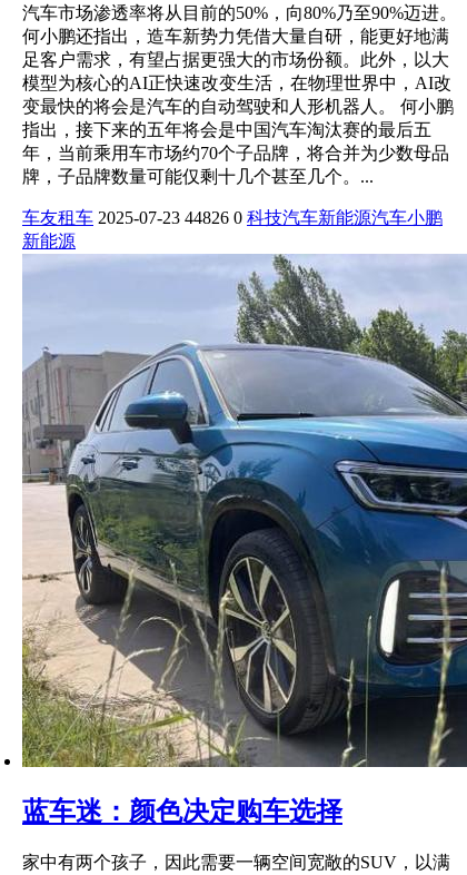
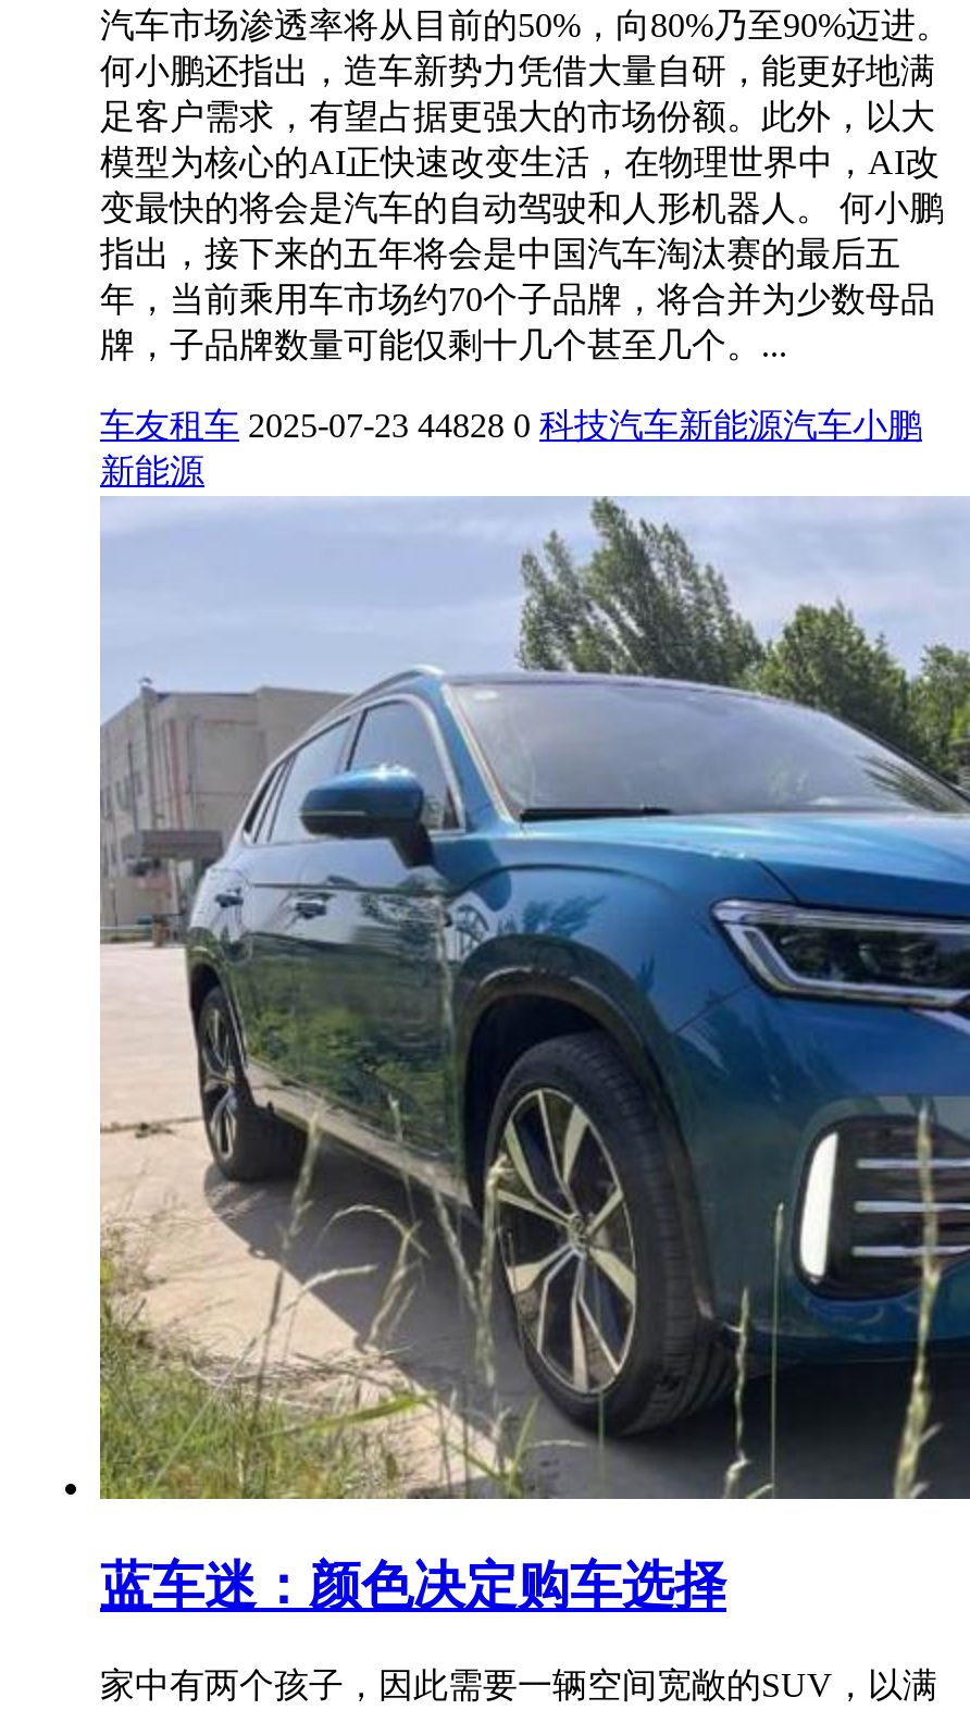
[22,208,443,227] 车友租车 2025-07-23 44826 0 科技汽车新能源汽车小鹏 -> [100,407,922,444] 车友租车 2025-07-23 44828 0 科技汽车新能源汽车小鹏

